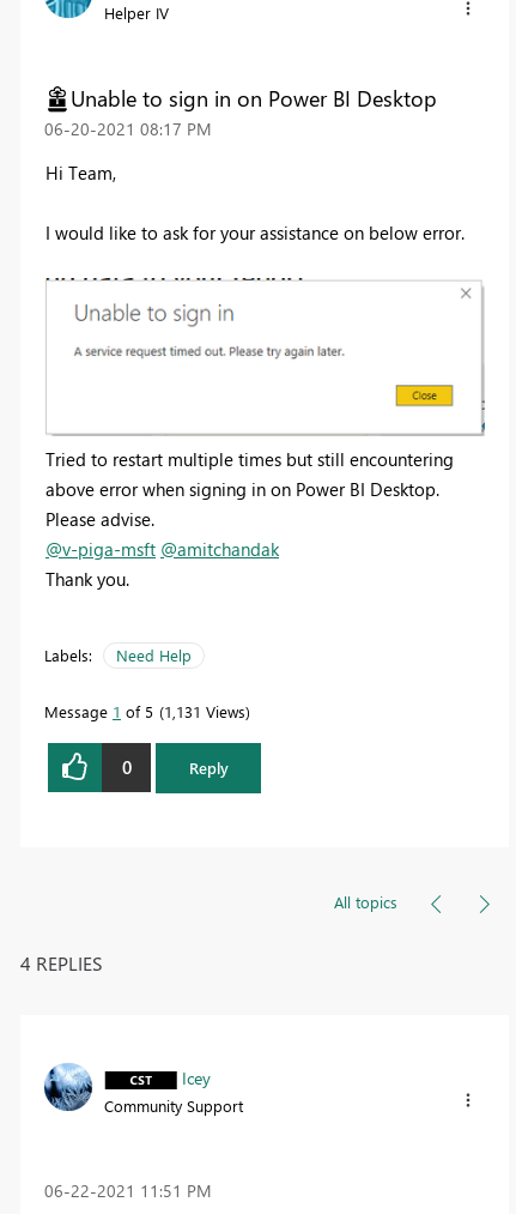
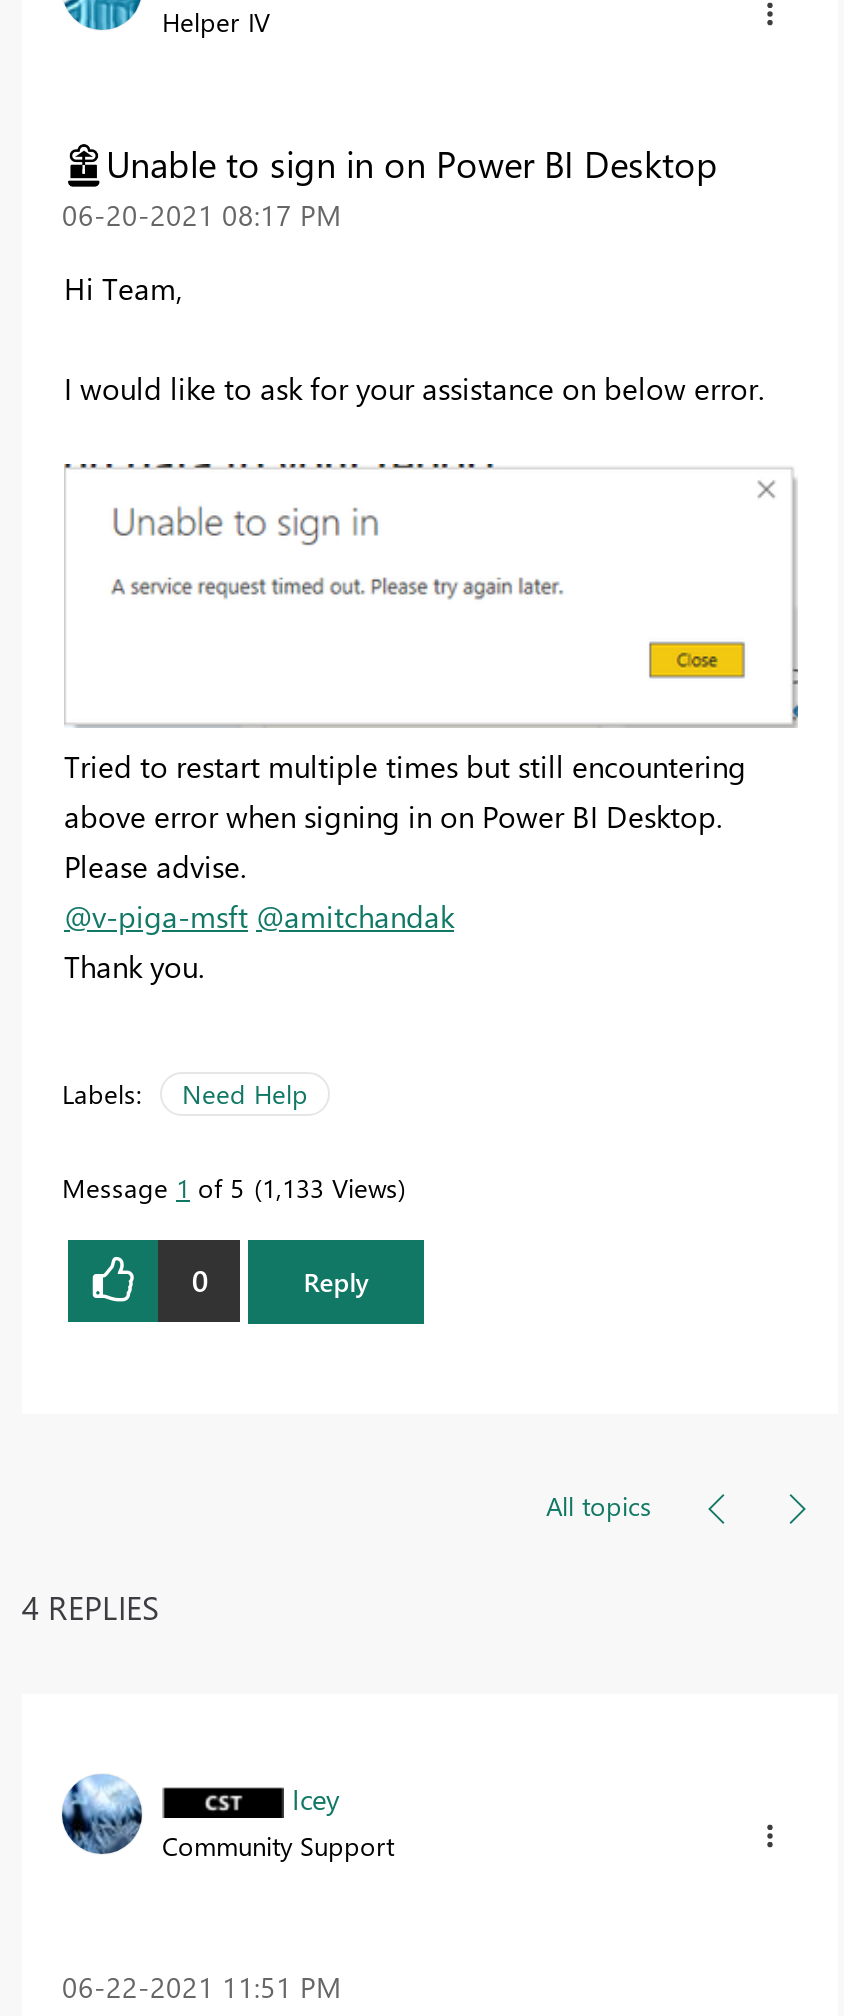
[44,701,245,721] Message 1 of 5 1,131 Views -> [62,1169,398,1203] Message 1 of 5 1,133 Views

